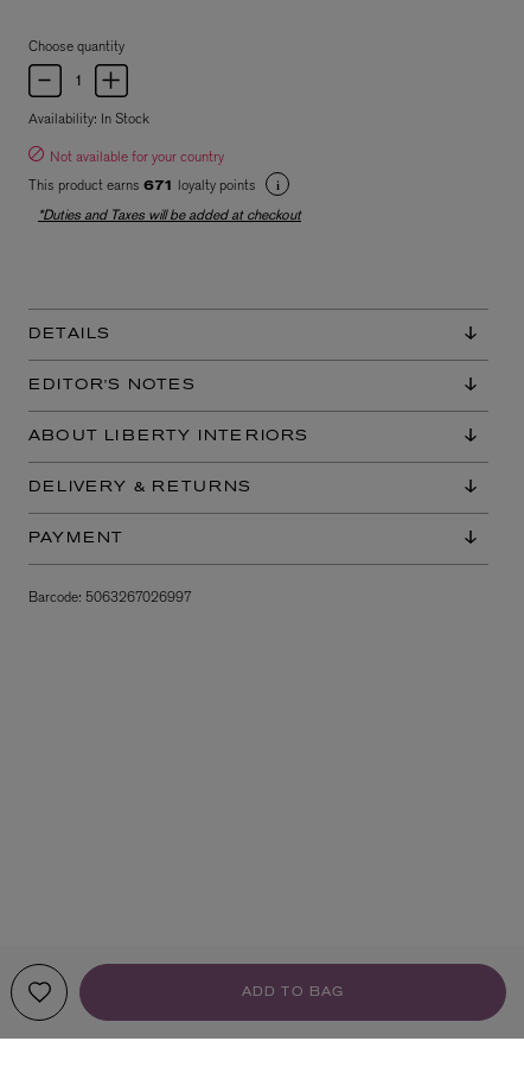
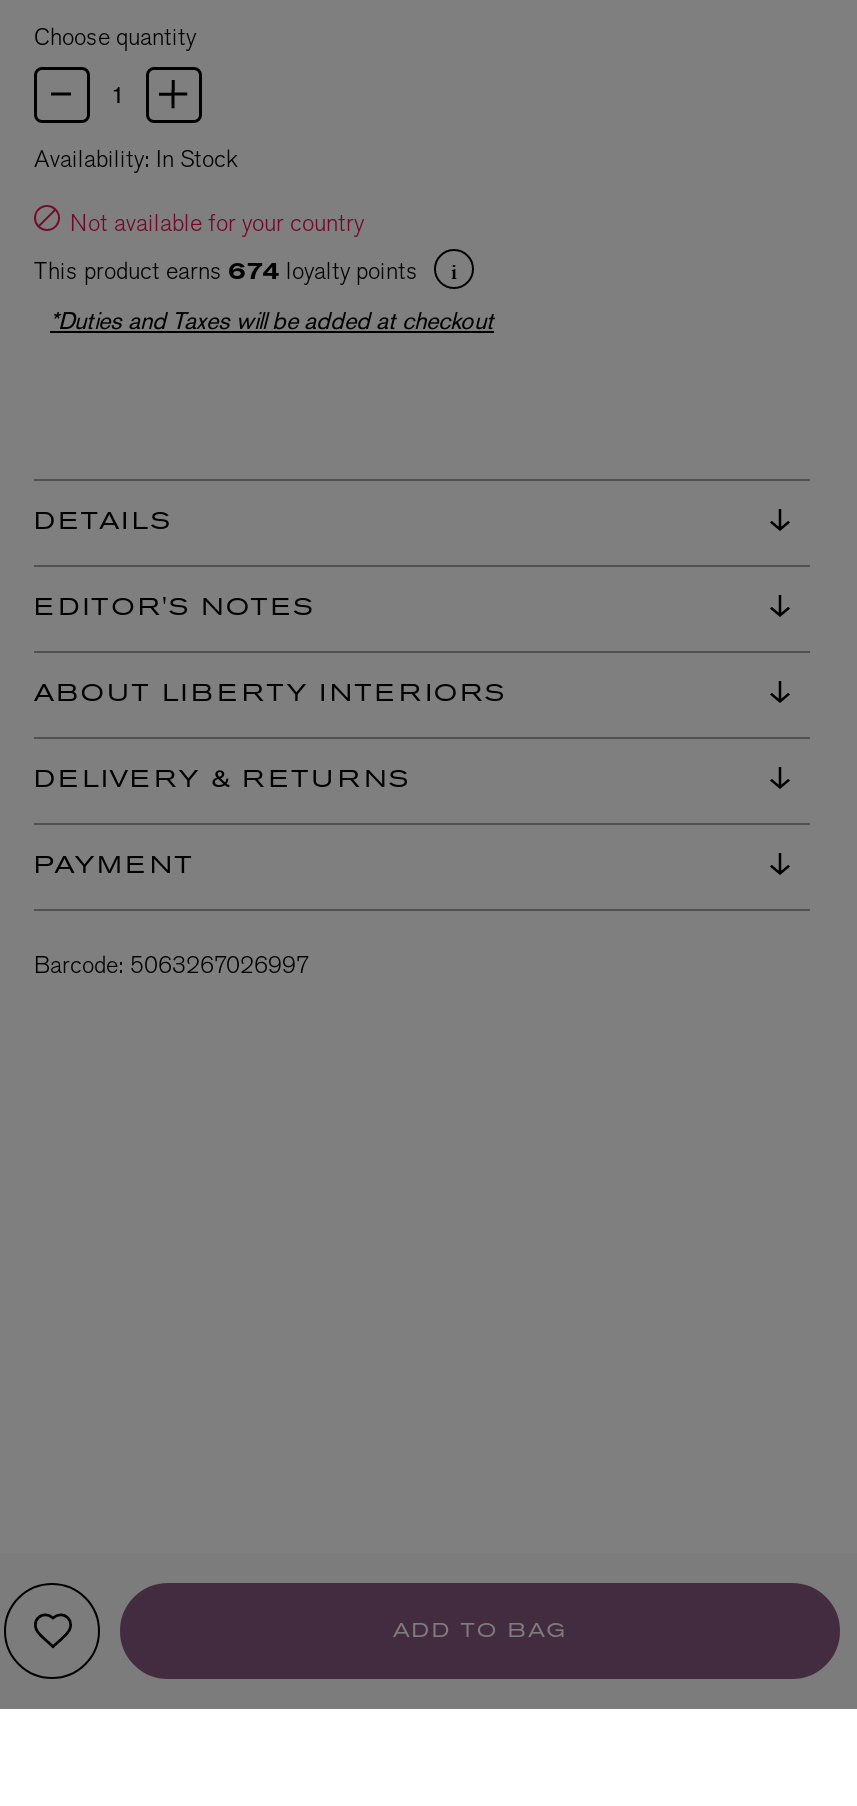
[28,175,260,194] This product earns 671 loyalty points -> [34,255,424,287] This product earns 674 loyalty points

